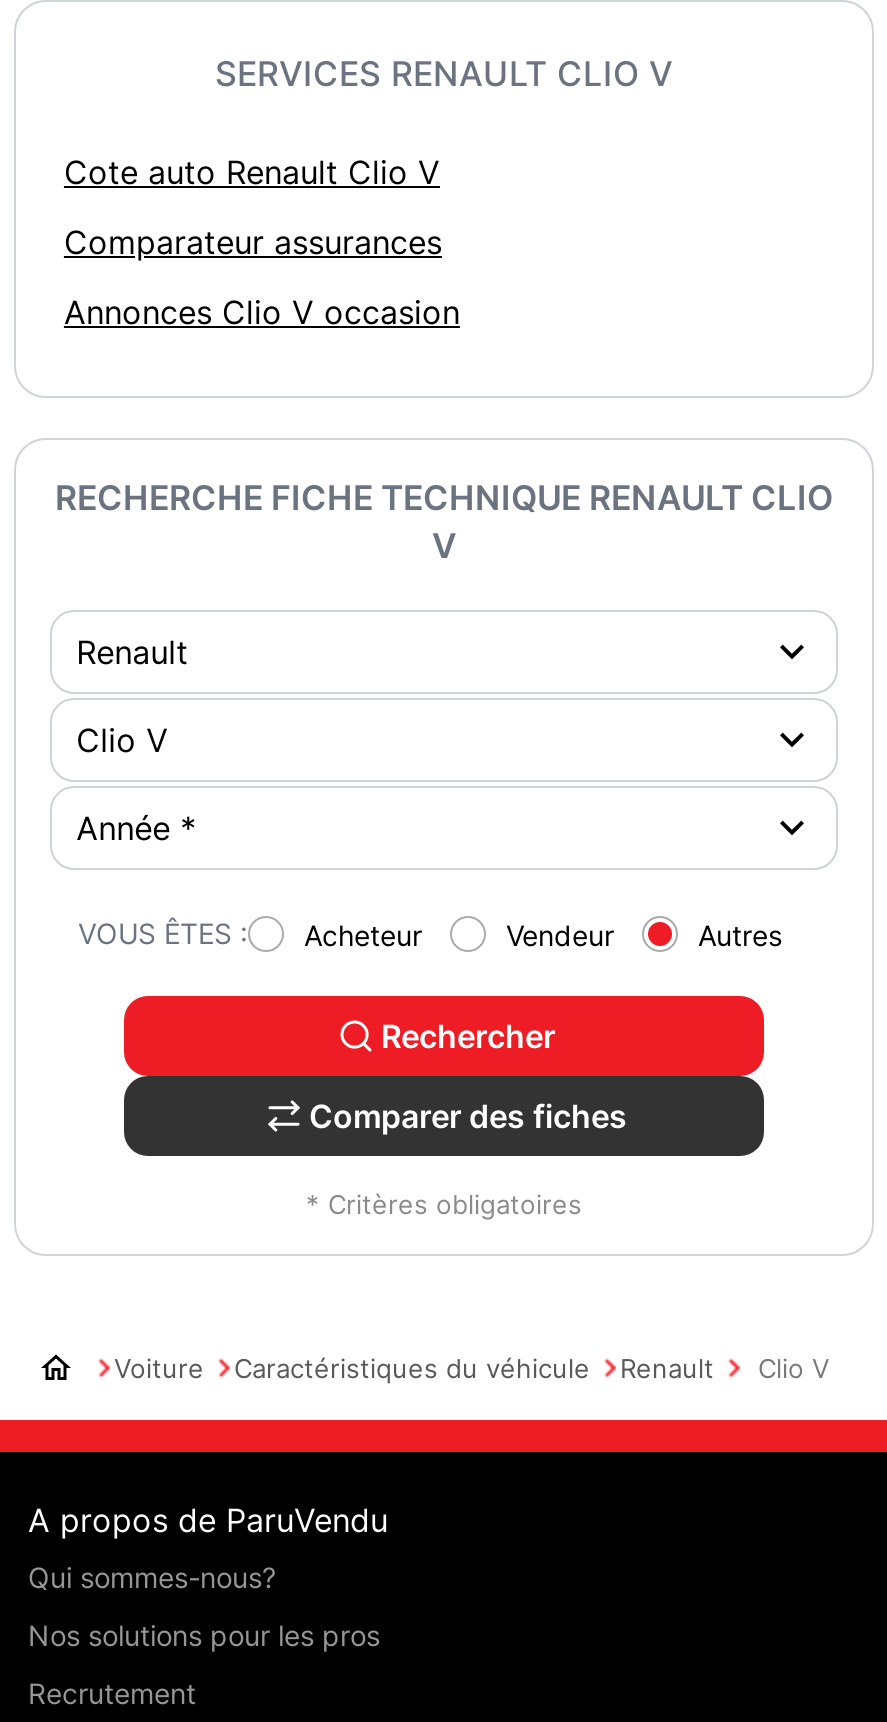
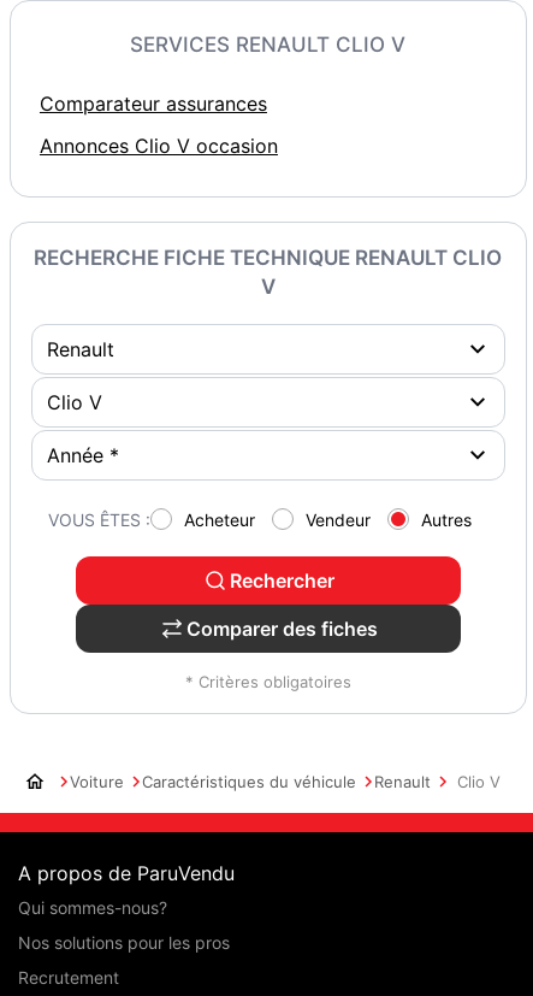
[64,152,440,192] Cote auto Renault Clio V -> none

